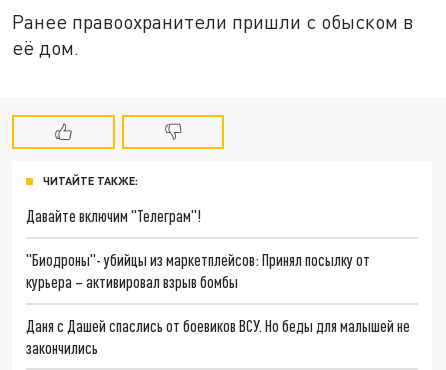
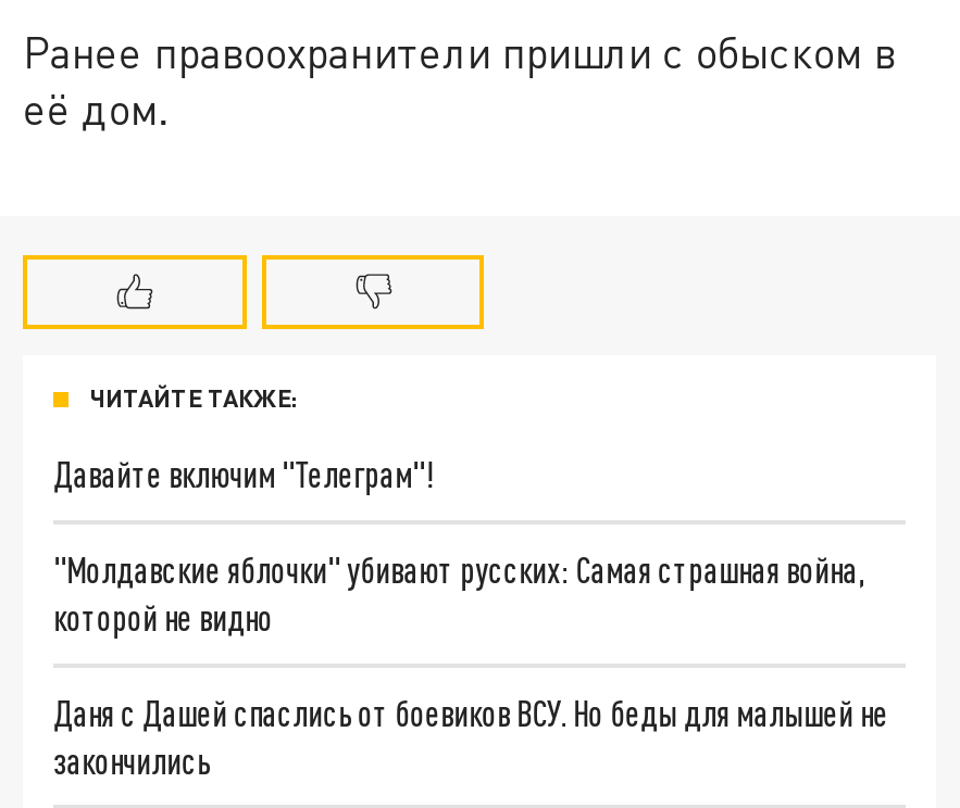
[26,250,370,291] "Биодроны"- убийцы из маркетплейсов: Принял посылку от | курьера – активировал взрыв бомбы -> [53,548,865,637] "Молдавские яблочки" убивают русских: Самая страшная война, | которой не видно

